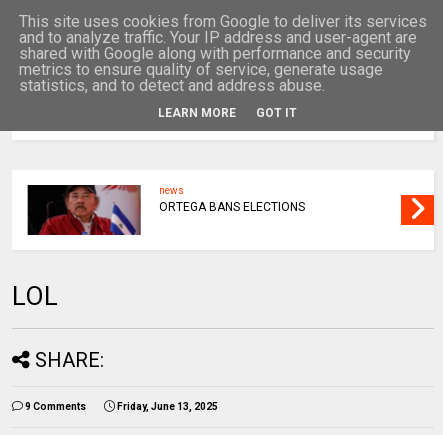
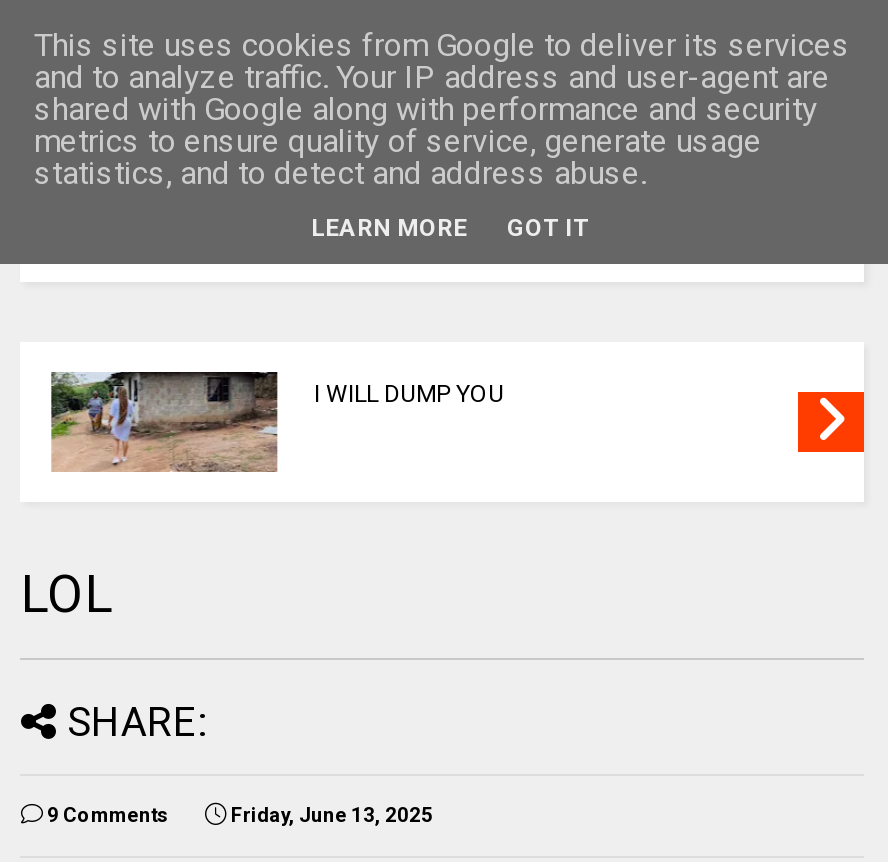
[27,184,305,236] [image] | news | ORTEGA BANS ELECTIONS -> [50,370,504,474] [image] | I WILL DUMP YOU

